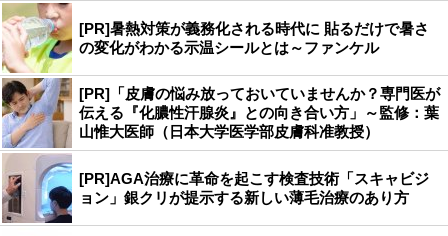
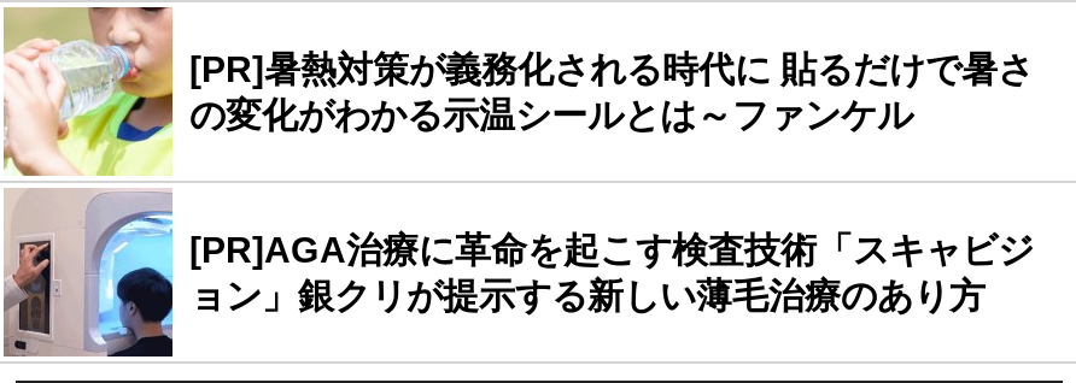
[3,78,440,148] [image] | [PR]「皮膚の悩み放っておいていませんか？専門医が | 伝える『化膿性汗腺炎』との向き合い方」～監修：葉 | 山惟大医師（日本大学医学部皮膚科准教授） -> none

